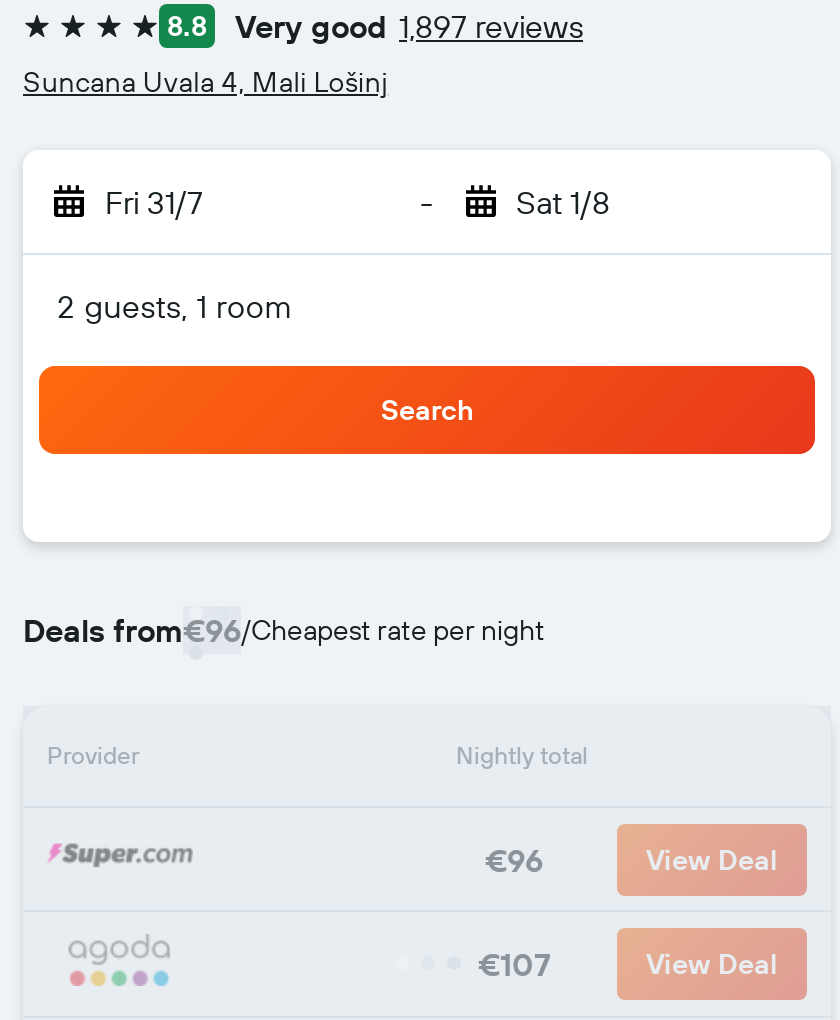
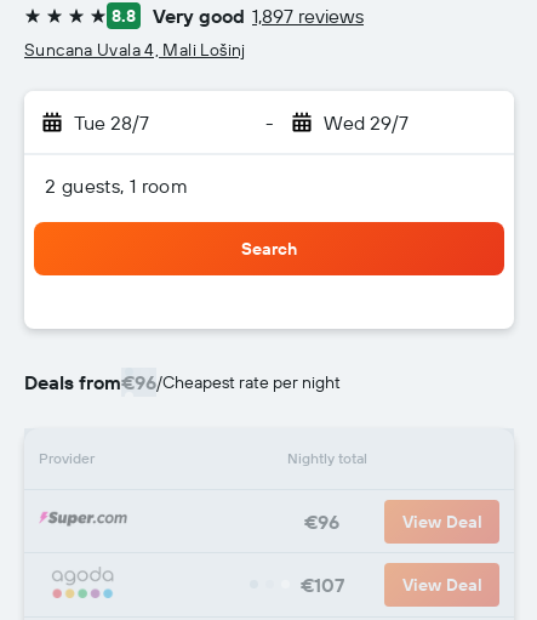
[105,182,203,222] Fri 31/7 -> [74,110,149,135] Tue 28/7
[516,182,610,222] Sat 1/8 -> [323,110,408,135] Wed 29/7

